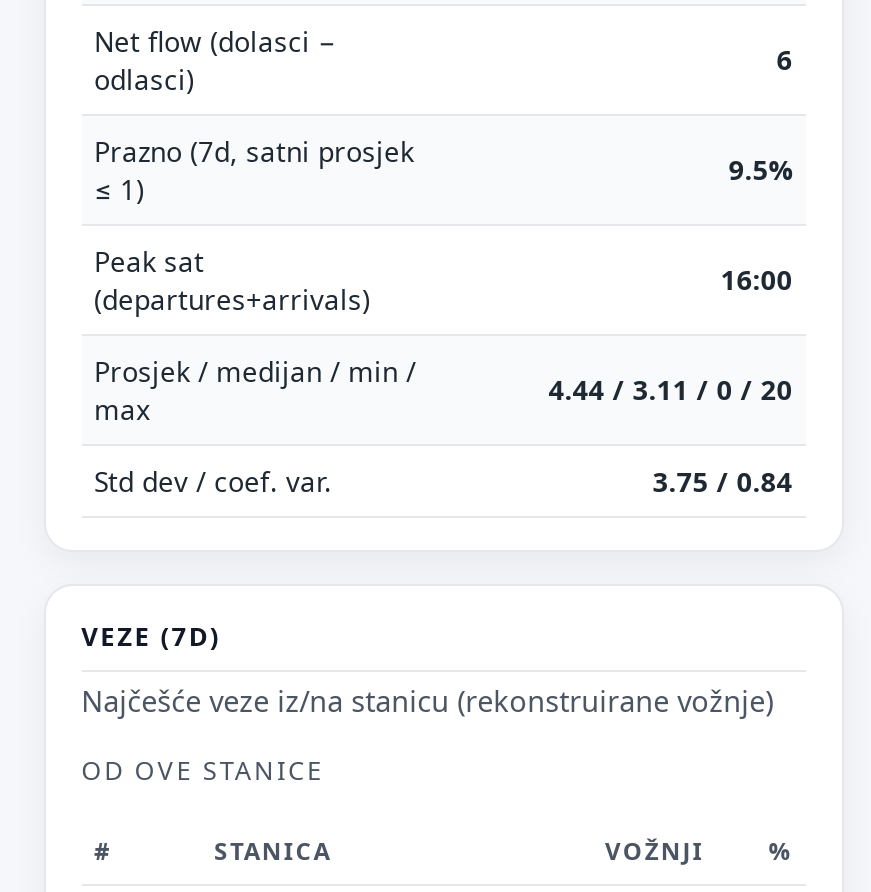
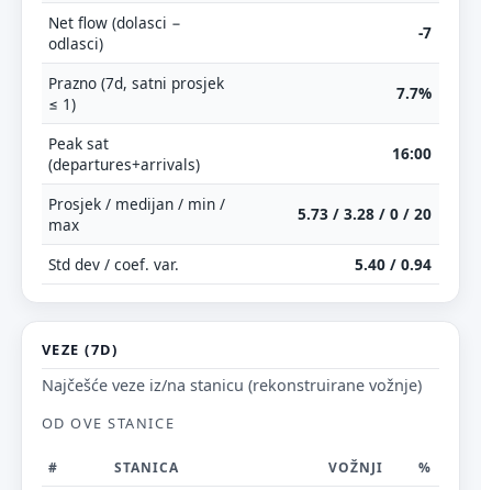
[776,39,792,77] 6 -> [419,22,432,42] -7
[728,149,792,187] 9.5% -> [397,82,432,103] 7.7%
[548,369,792,407] 4.44 / 3.11 / 0 / 20 -> [298,203,432,224] 5.73 / 3.28 / 0 / 20
[652,461,792,499] 3.75 / 0.84 -> [355,253,432,274] 5.40 / 0.94

